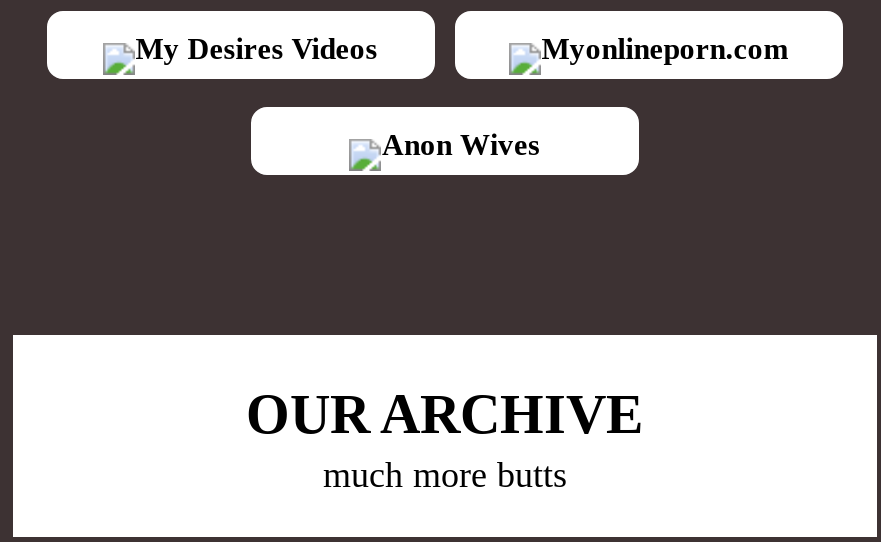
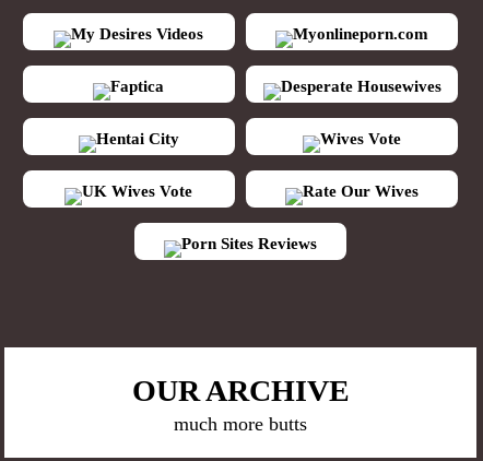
[382,128,540,160] Anon Wives -> [82,77,441,252] Faptica | Desperate Housewives | Hentai City | Wives Vote | UK Wives Vote | Rate Our Wives | Porn Sites Reviews

